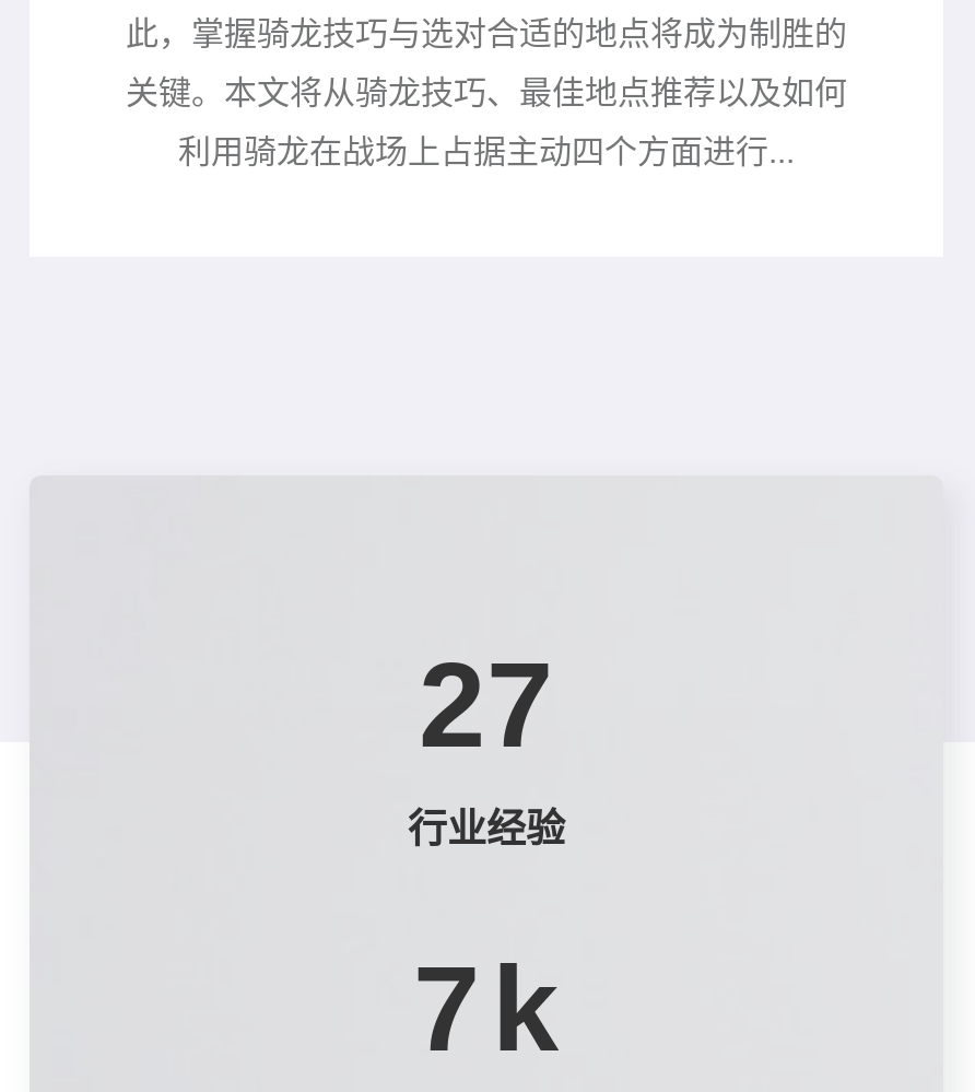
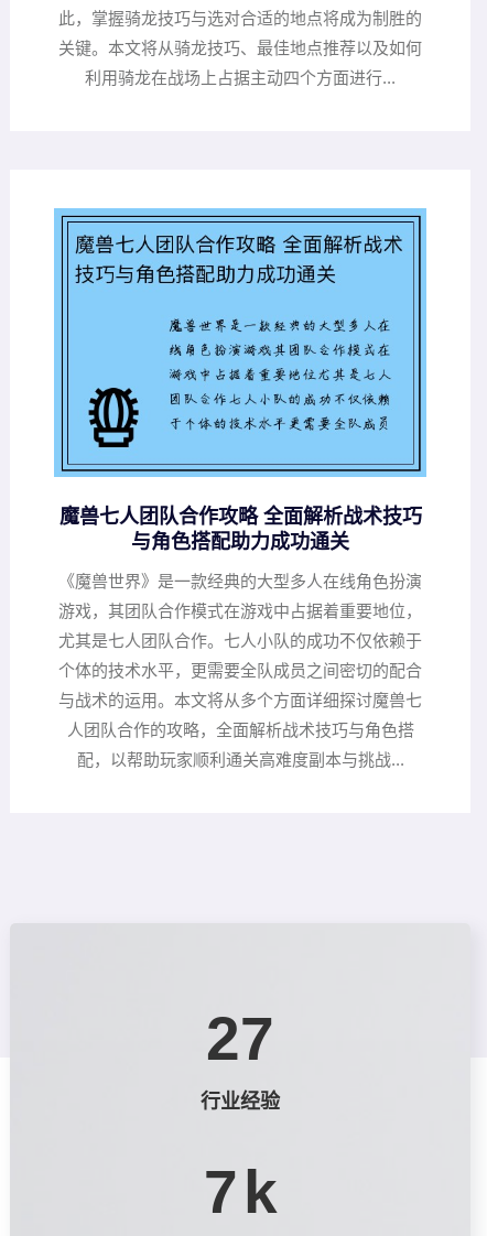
none -> [53,207,428,769] [image] | 魔兽七人团队合作攻略 全面解析战术技巧 | 与角色搭配助力成功通关 | 《魔兽世界》是一款经典的大型多人在线角色扮演 | 游戏，其团队合作模式在游戏中占据着重要地位， | 尤其是七人团队合作。七人小队的成功不仅依赖于 | 个体的技术水平，更需要全队成员之间密切的配合 | 与战术的运用。本文将从多个方面详细探讨魔兽七 | 人团队合作的攻略，全面解析战术技巧与角色搭 | 配，以帮助玩家顺利通关高难度副本与挑战...

